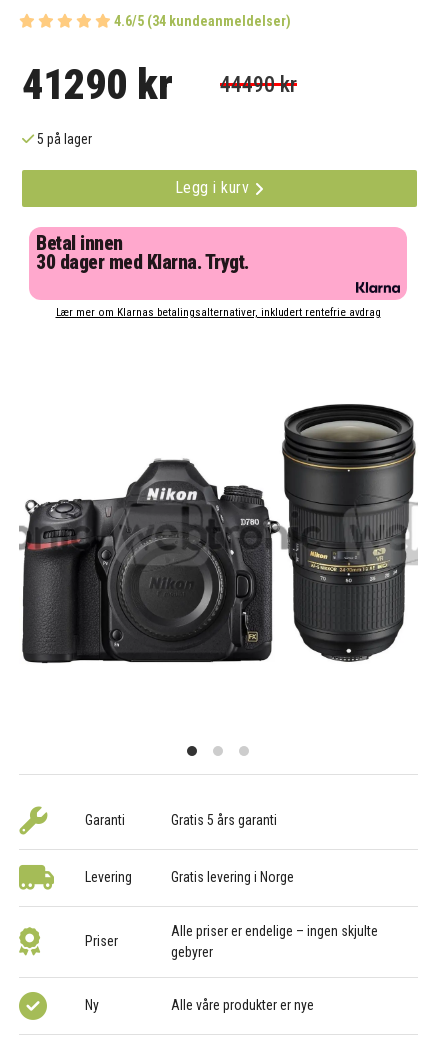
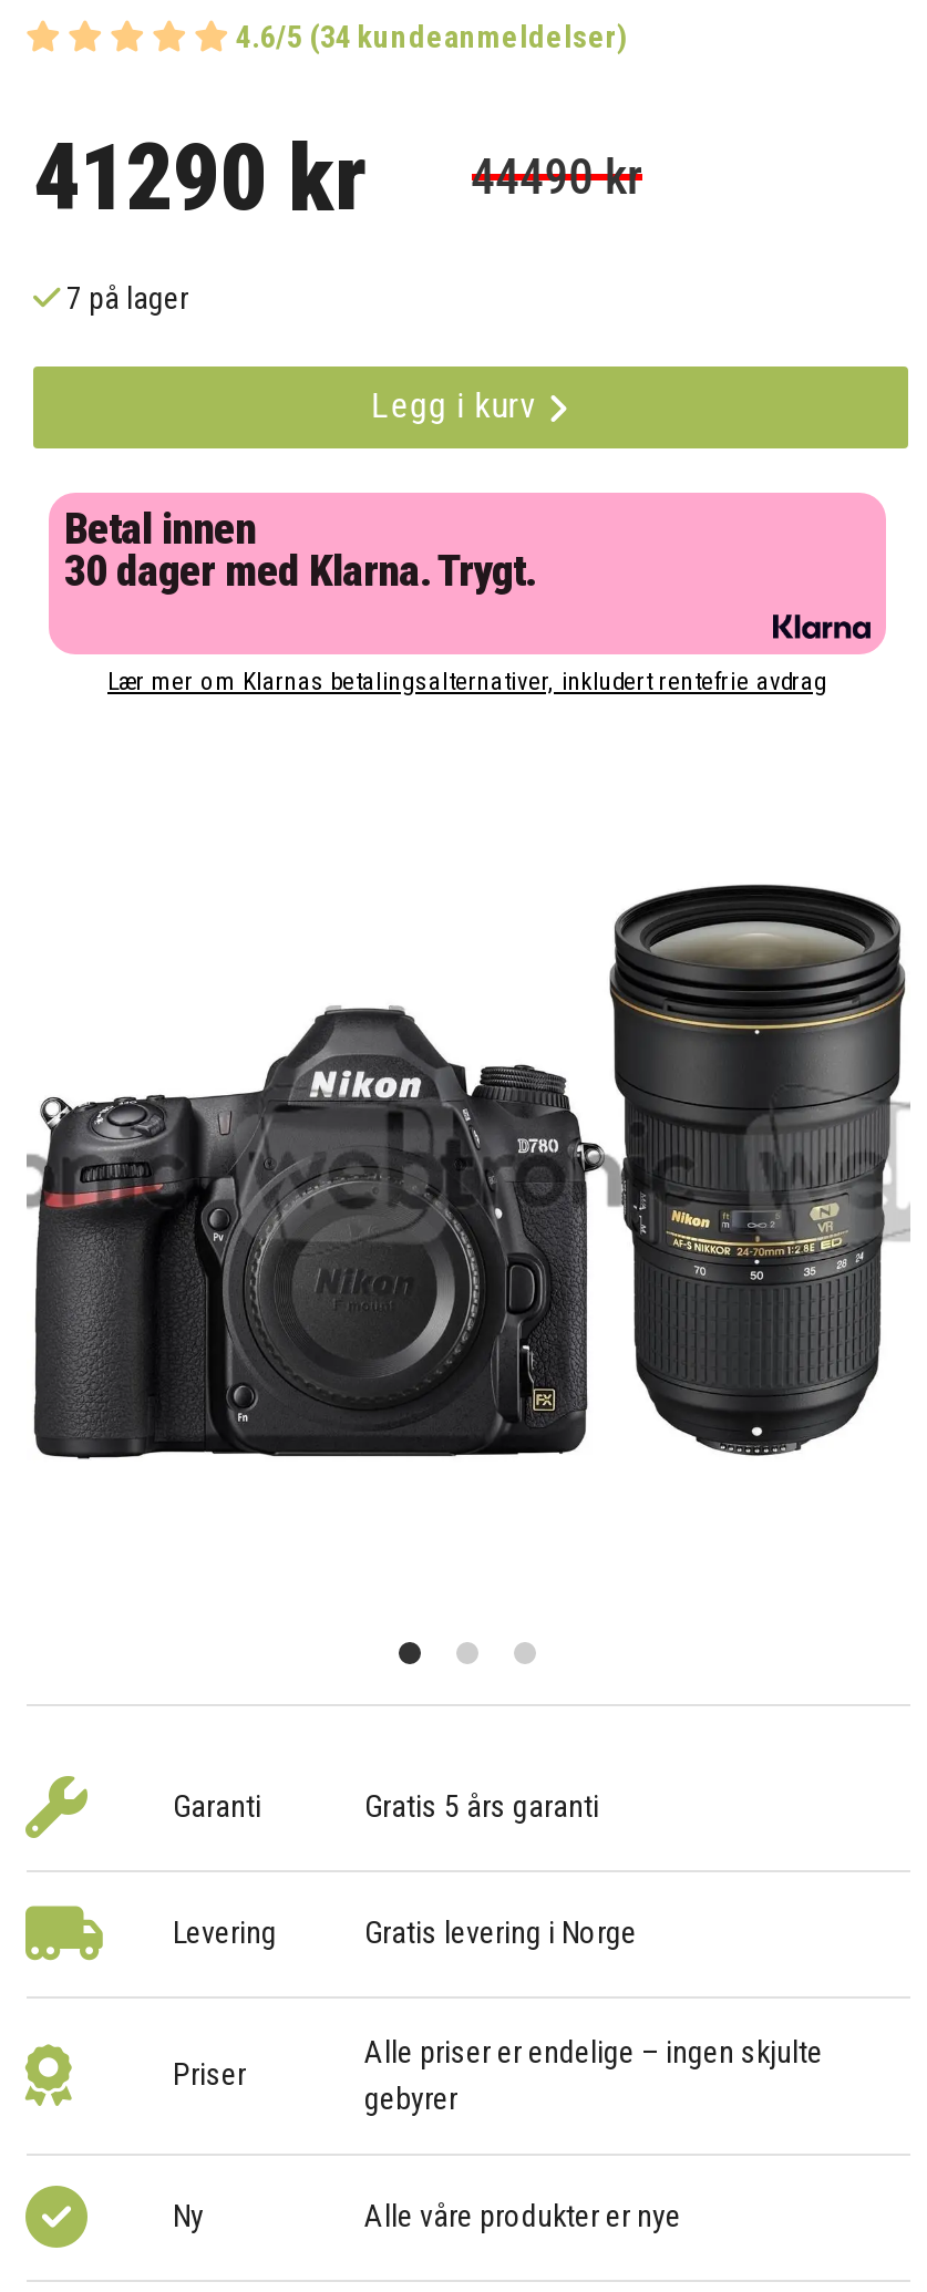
[34,131,92,147] 5 på lager -> [60,281,188,316] 7 på lager

